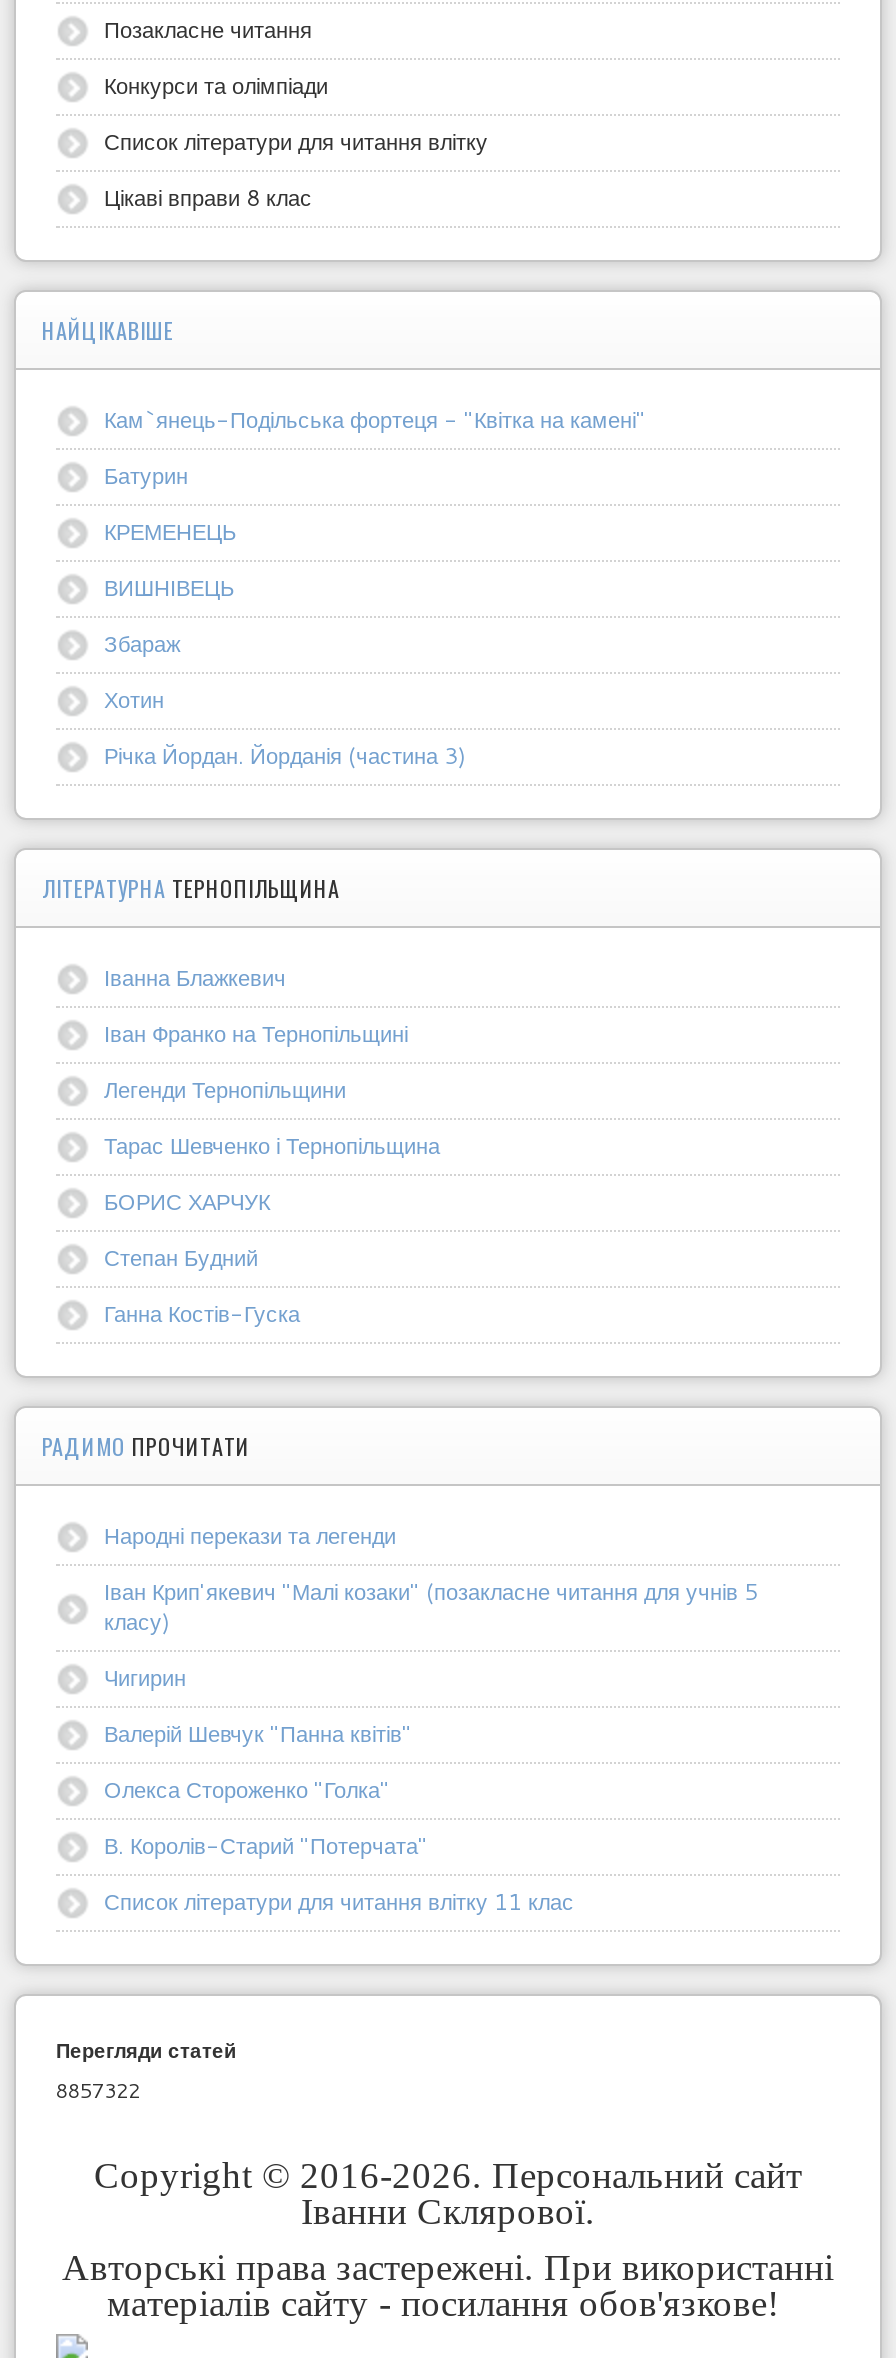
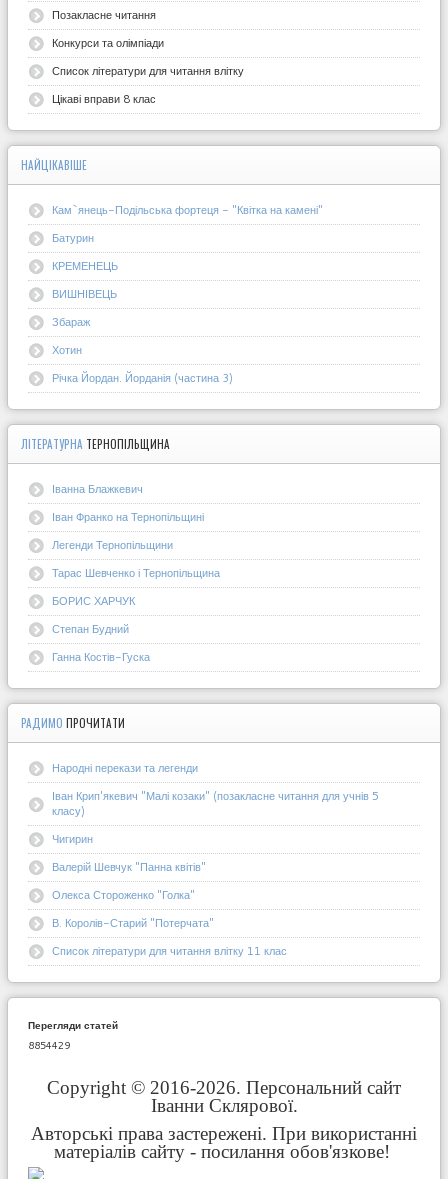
[56,2076,140,2104] 8857322 -> [28,1038,70,1052] 8854429

